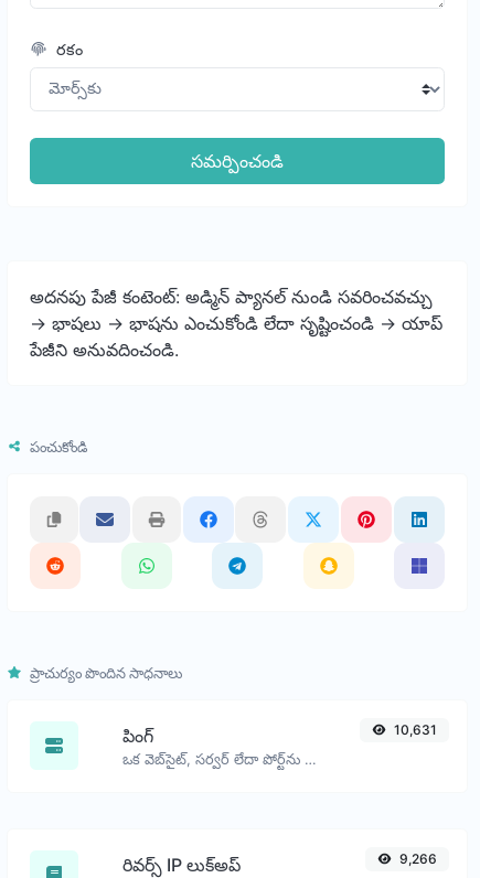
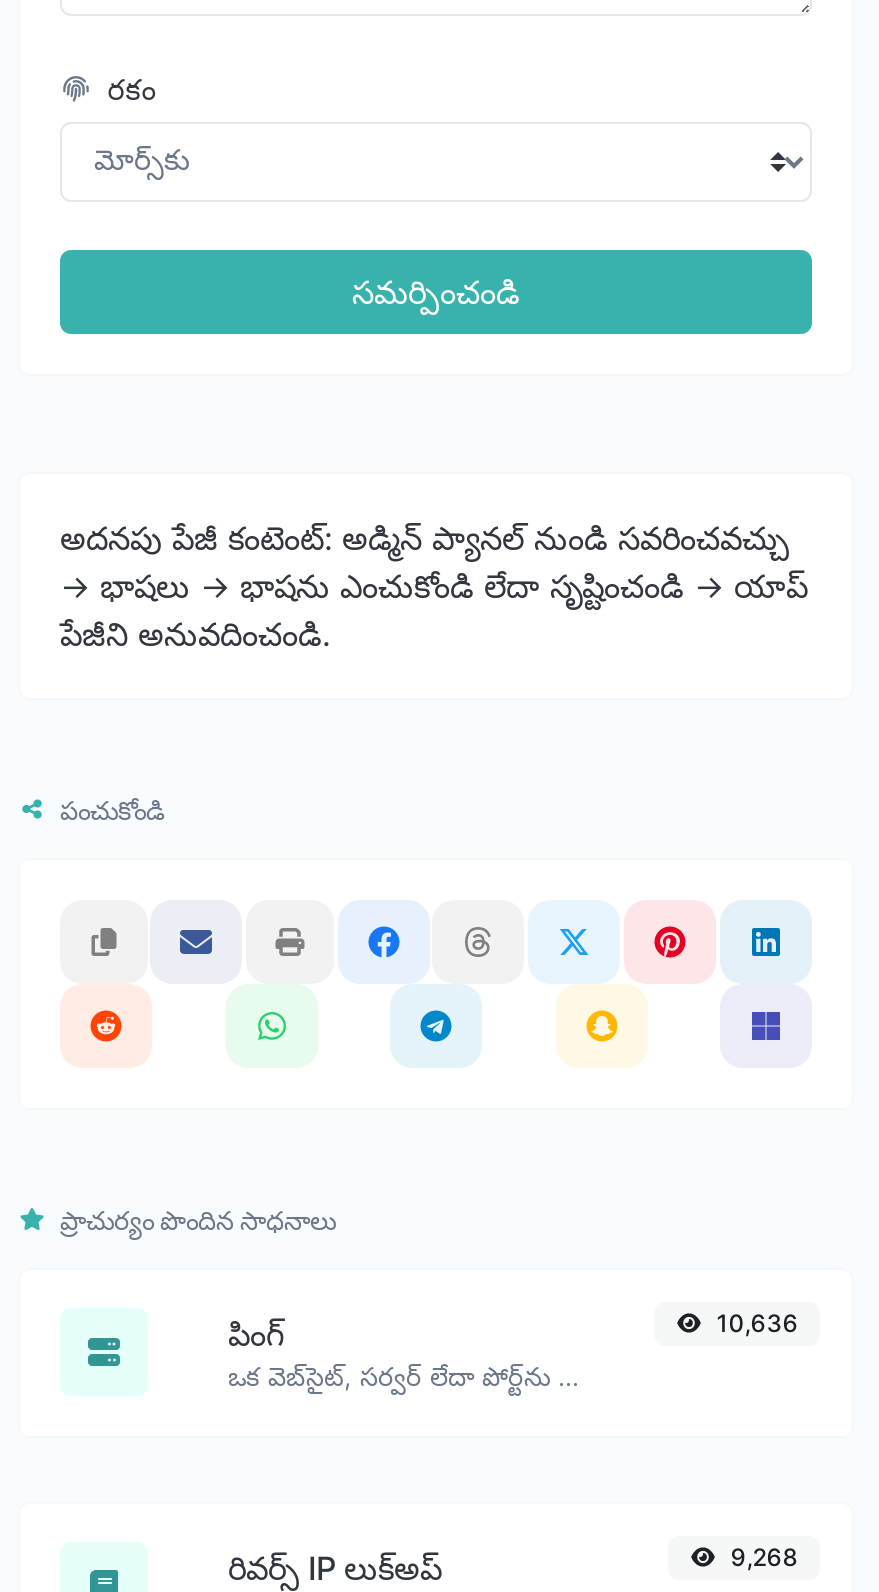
[391,721,437,738] 10,631 -> [710,1308,798,1338] 10,636
[396,850,437,867] 9,266 -> [724,1542,798,1572] 9,268

